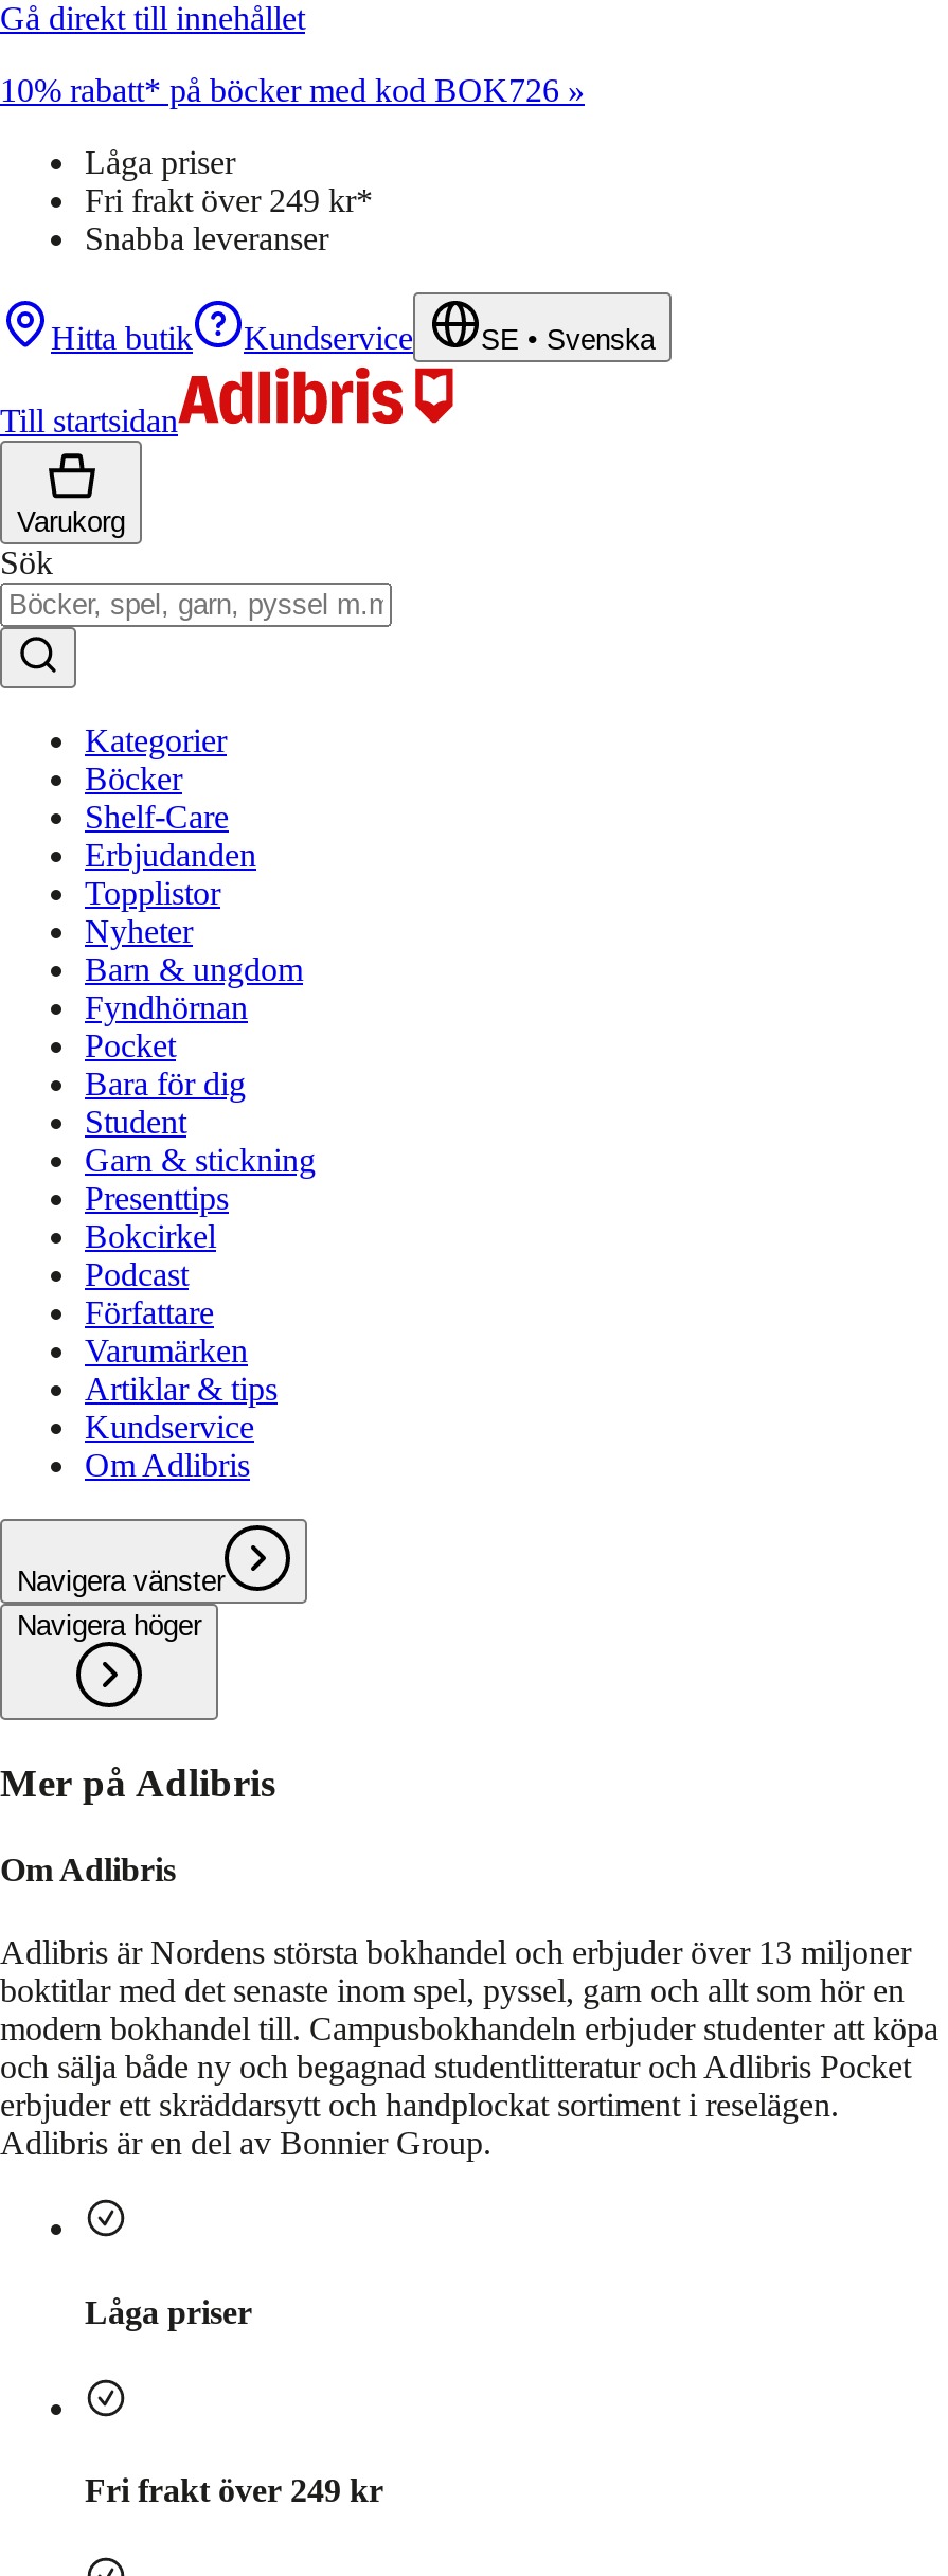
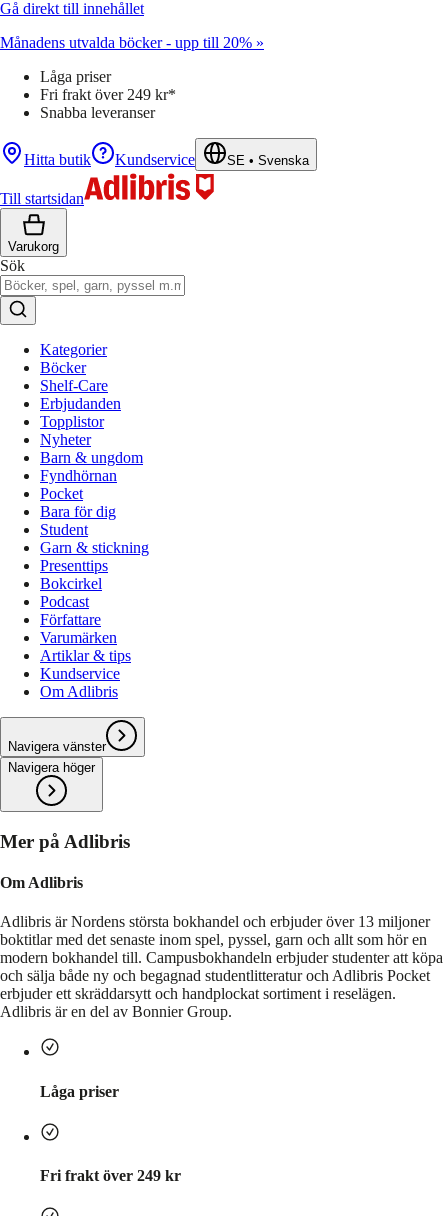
[0,72,585,108] 10% rabatt* på böcker med kod BOK726 » -> [0,34,264,51] Månadens utvalda böcker - upp till 20% »

